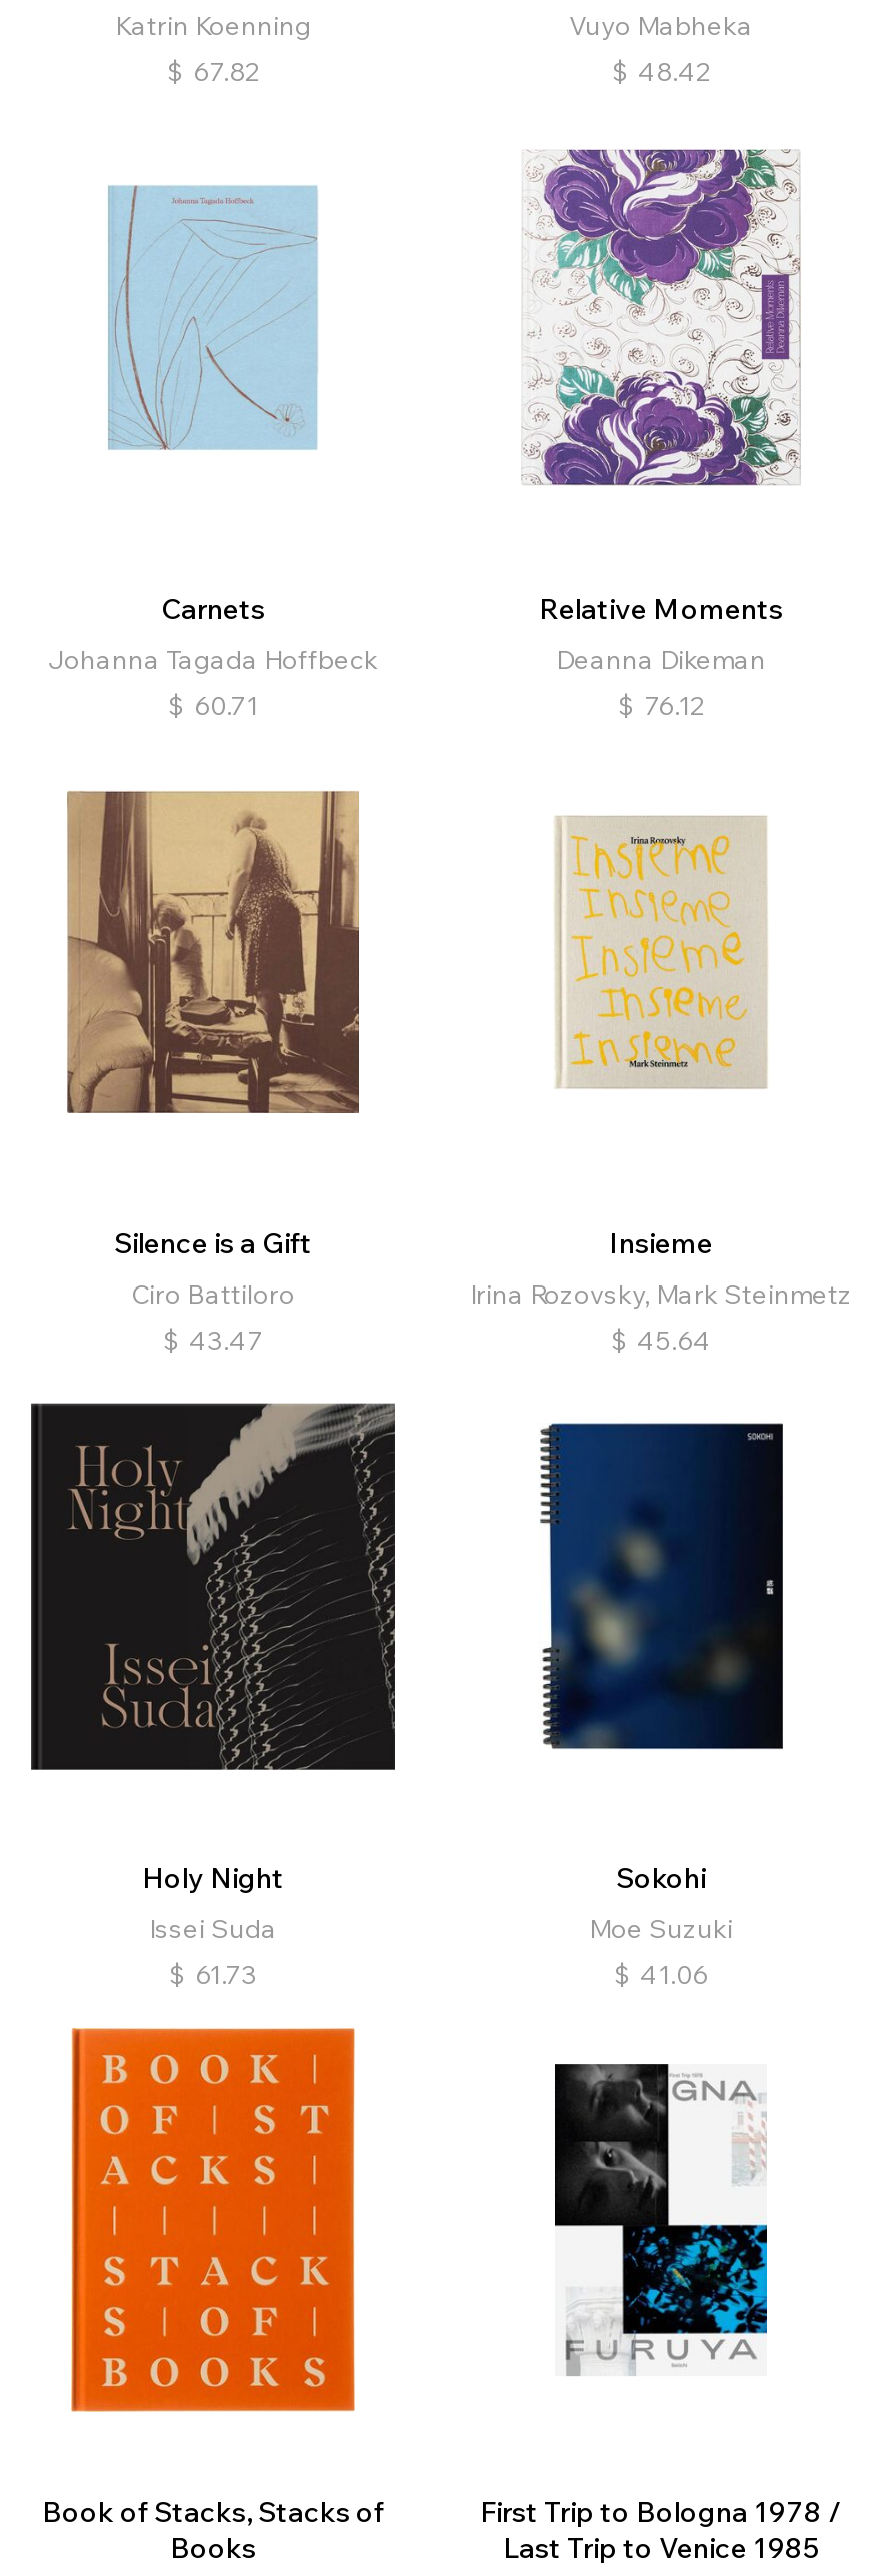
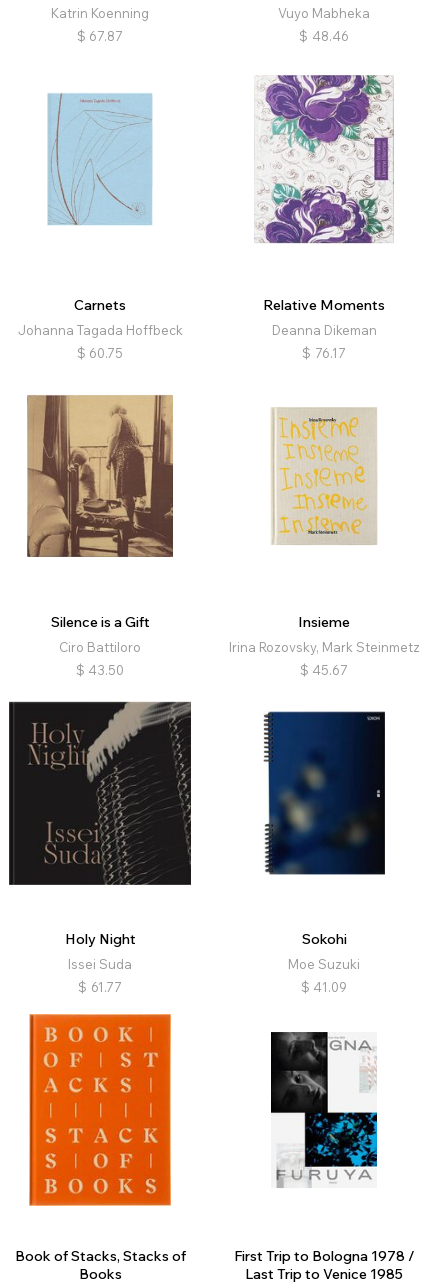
[167,56,259,88] $ 67.82 -> [76,28,123,44] $ 67.87
[612,56,710,88] $ 48.42 -> [299,28,349,44] $ 48.46
[168,690,258,722] $ 60.71 -> [76,345,123,361] $ 60.75
[618,690,704,722] $ 76.12 -> [302,345,346,361] $ 76.17
[163,1324,263,1356] $ 43.47 -> [75,662,124,678] $ 43.50
[611,1324,711,1356] $ 45.64 -> [299,662,348,678] $ 45.67
[169,1959,257,1991] $ 61.73 -> [78,979,122,995] $ 61.77
[614,1959,708,1991] $ 41.06 -> [300,979,347,995] $ 41.09

